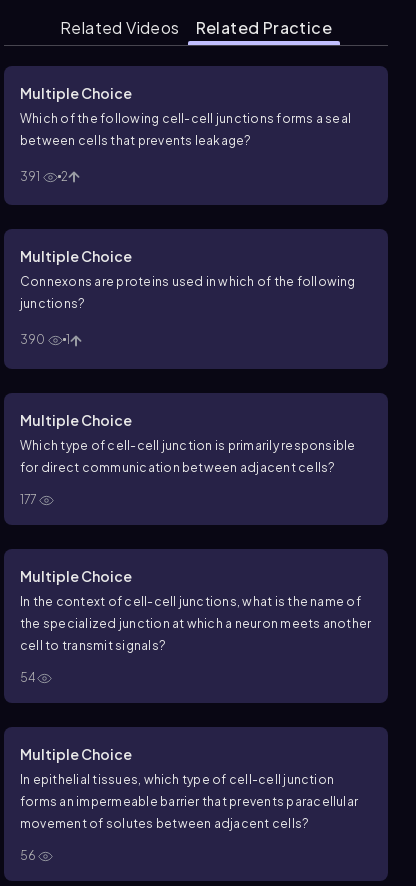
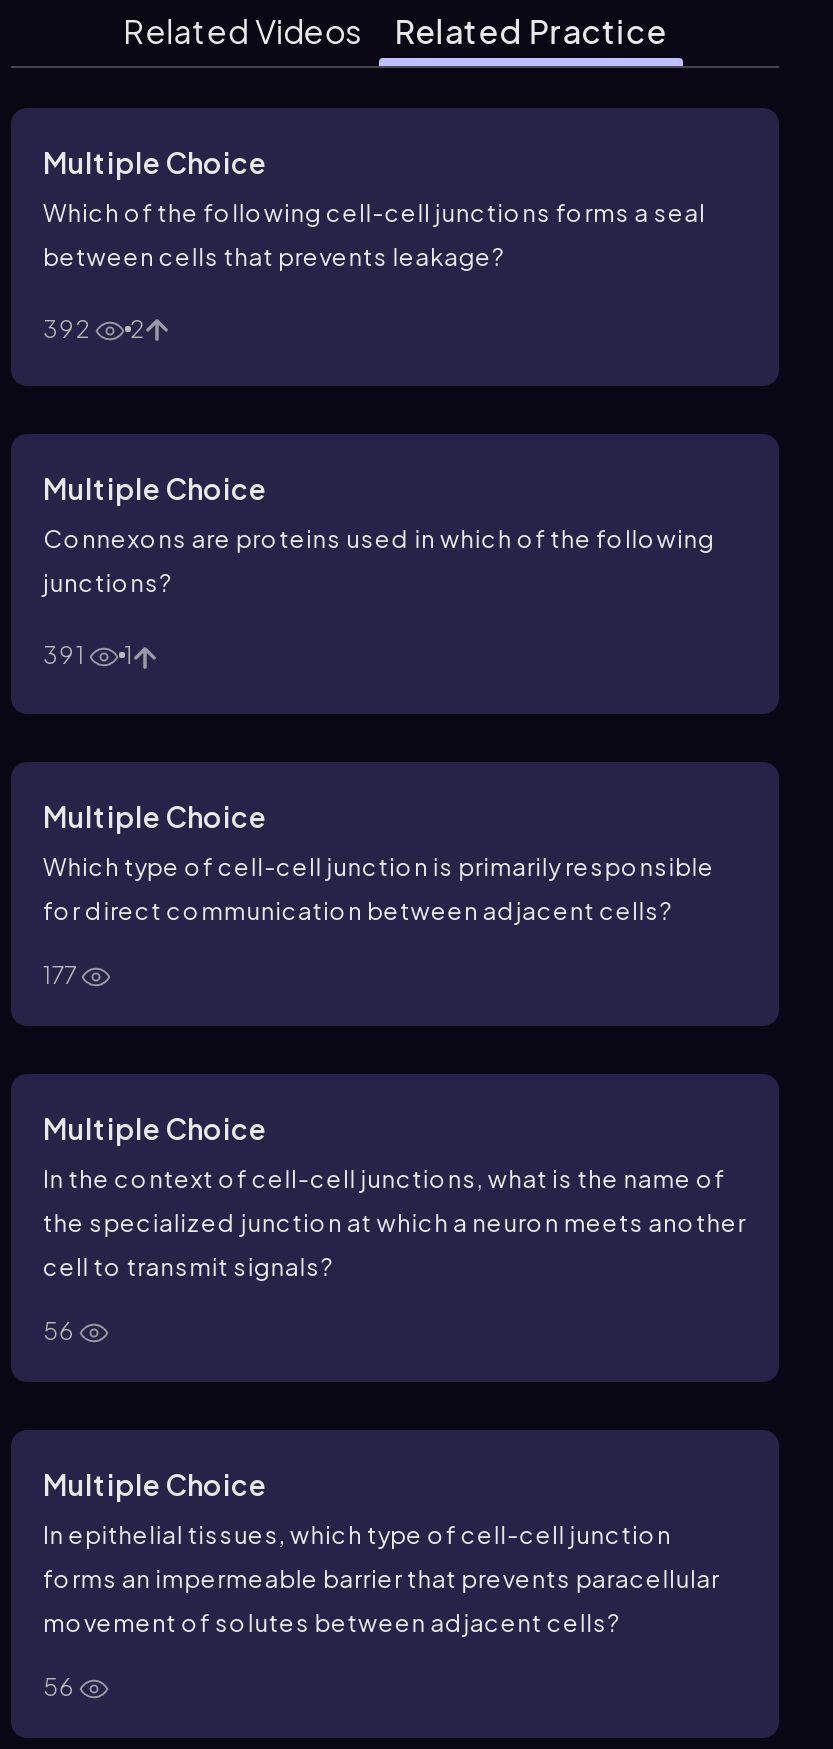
[20,169,68,184] 391 2 -> [43,313,145,343] 392 2
[20,332,46,347] 390 -> [43,640,84,670] 391
[20,669,35,684] 54 -> [43,1315,76,1345] 56

